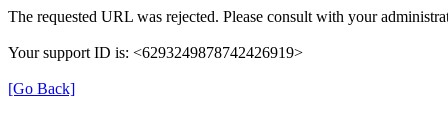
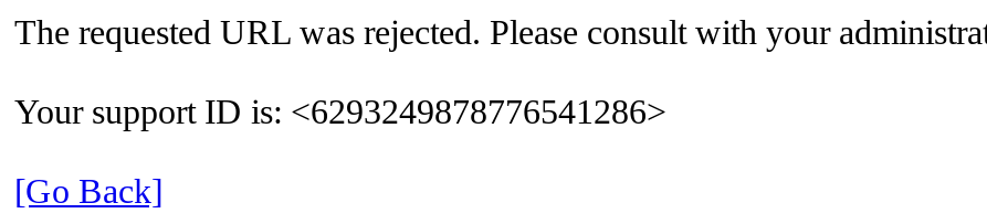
[8,44,303,61] Your support ID is: <6293249878742426919> -> [14,93,666,130] Your support ID is: <6293249878776541286>

